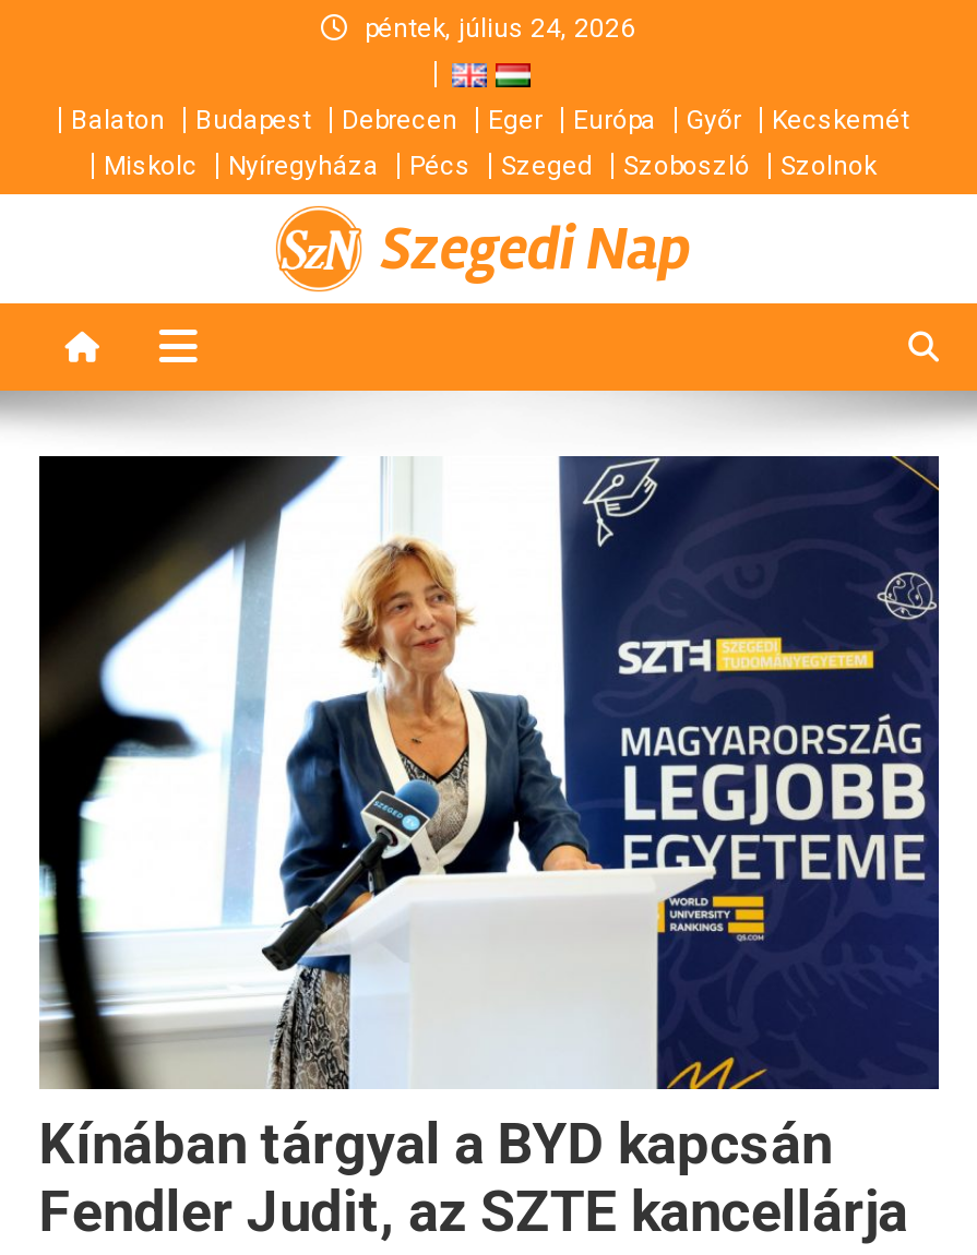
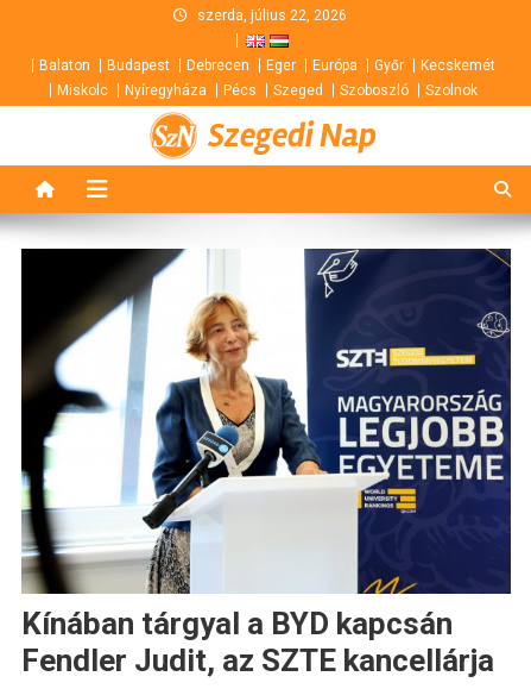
[365,13,635,44] péntek, július 24, 2026 -> [197,7,347,24] szerda, július 22, 2026

